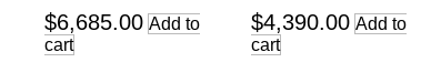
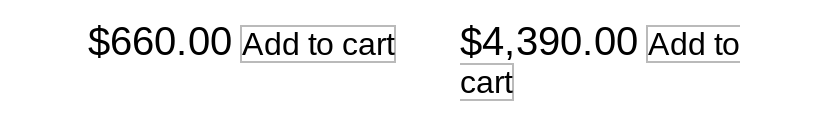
[44,10,200,54] $6,685.00 Add to | cart -> [88,19,394,63] $660.00 Add to cart

